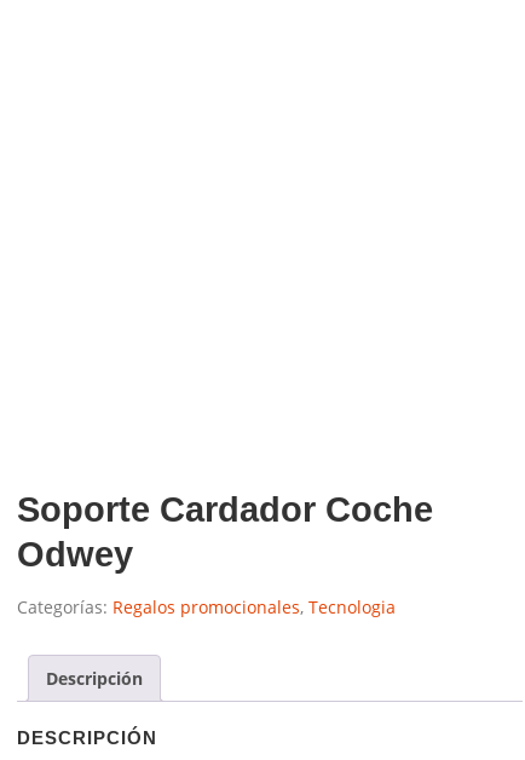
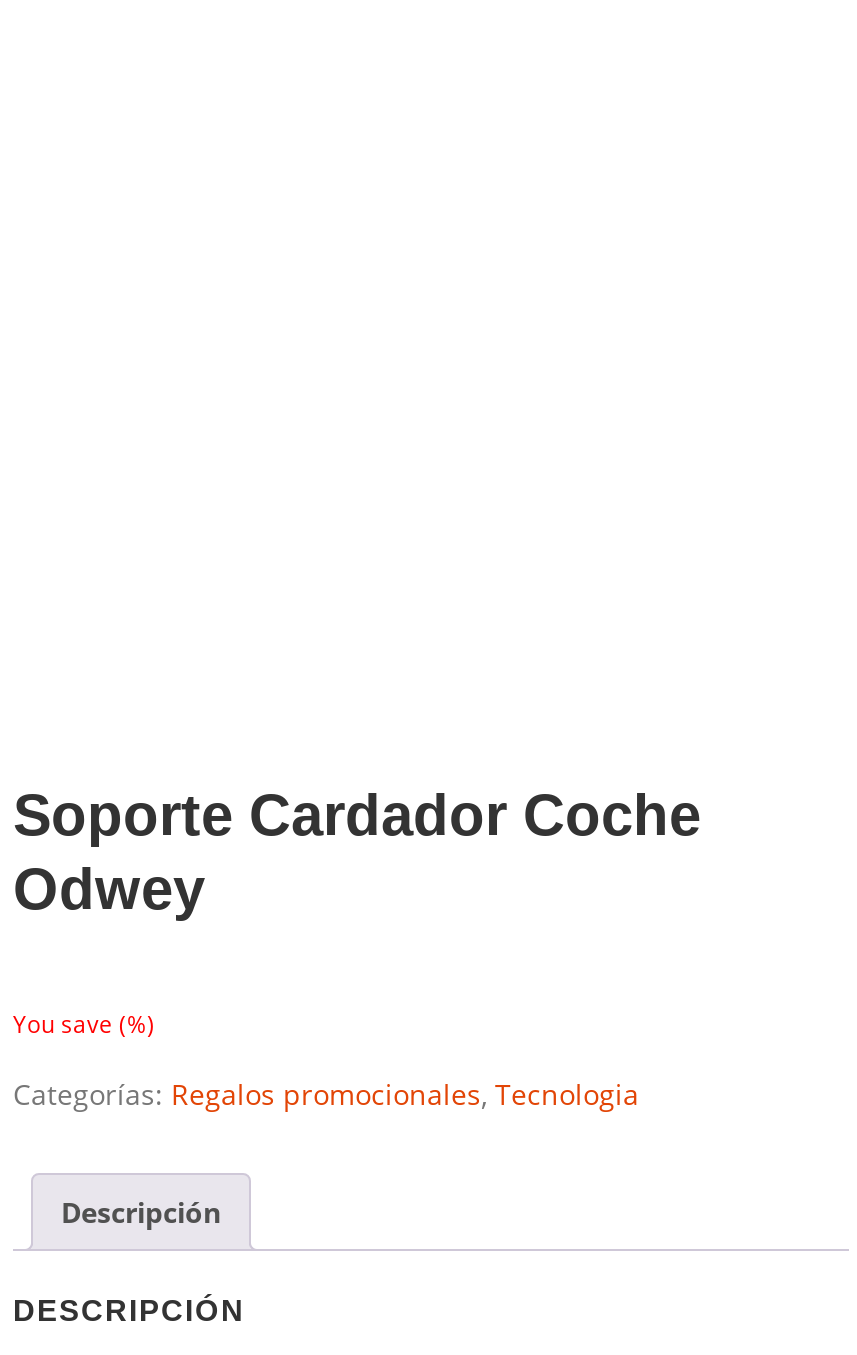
none -> [13,1008,155,1038] You save (%)

